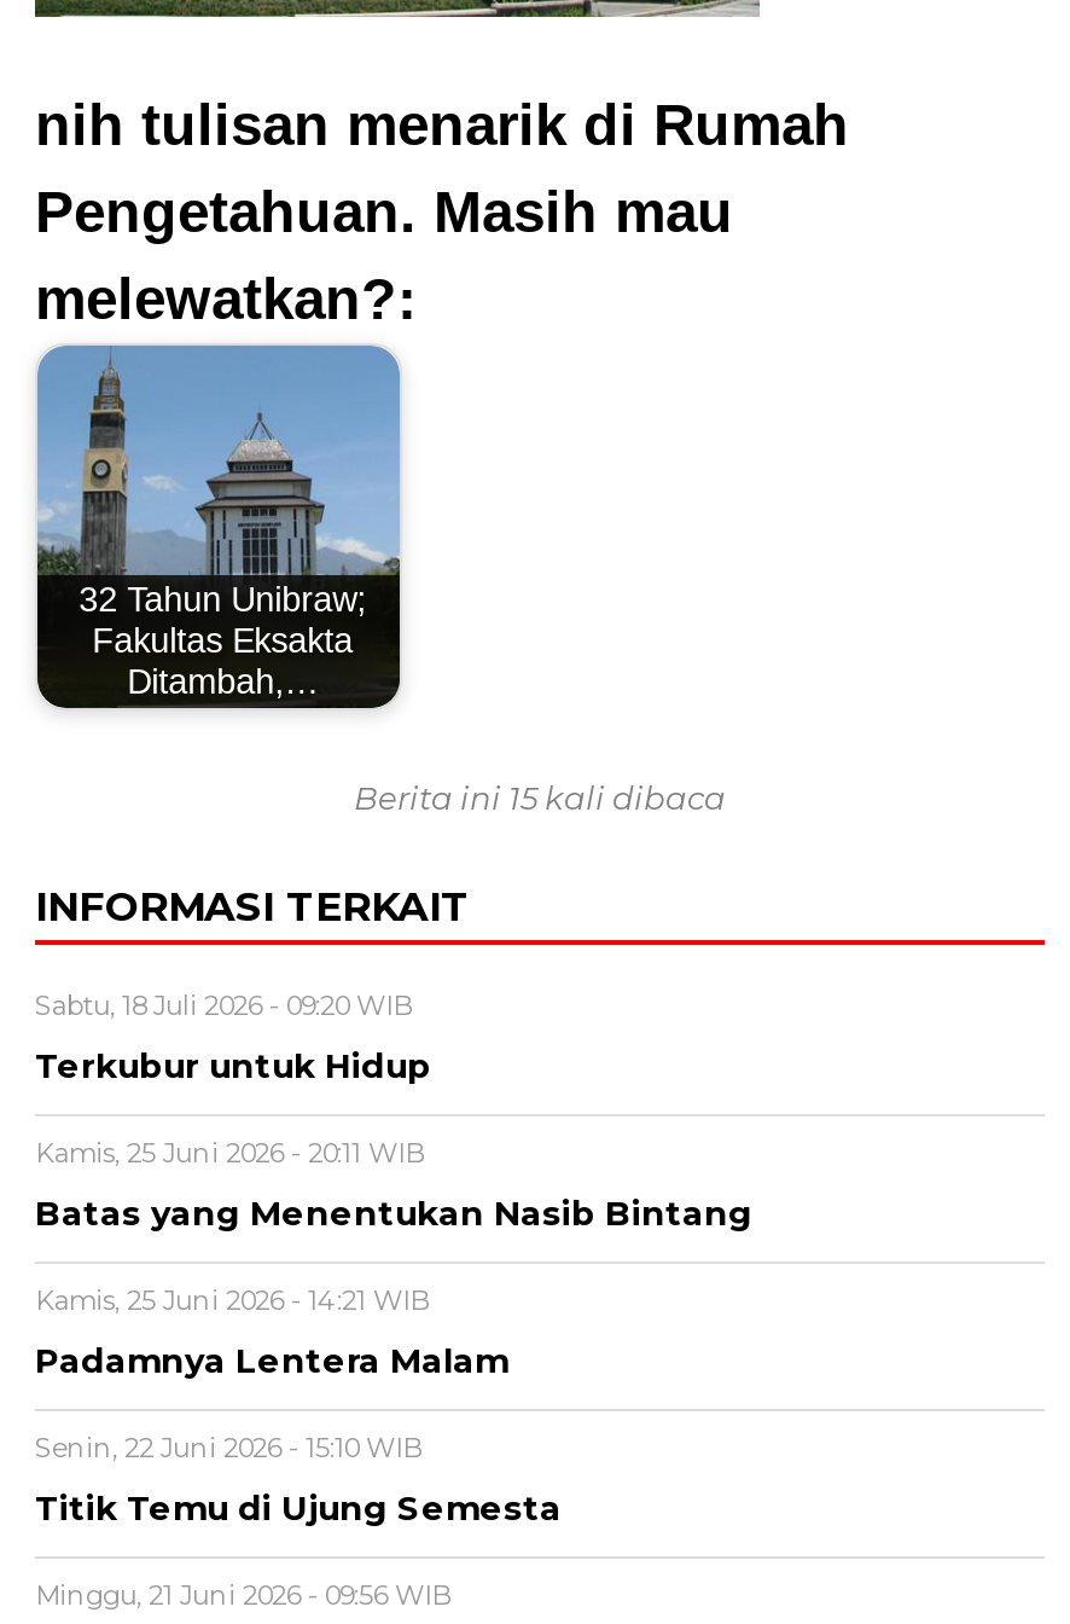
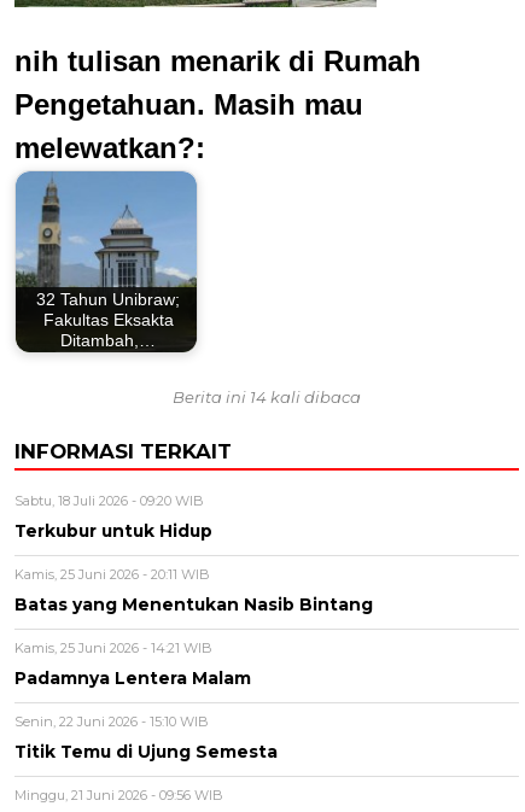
[354,777,726,815] Berita ini 15 kali dibaca -> [173,388,361,407] Berita ini 14 kali dibaca

